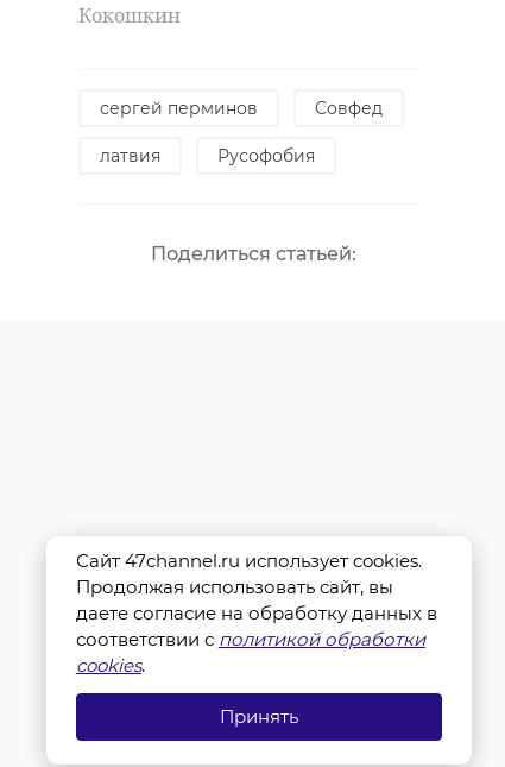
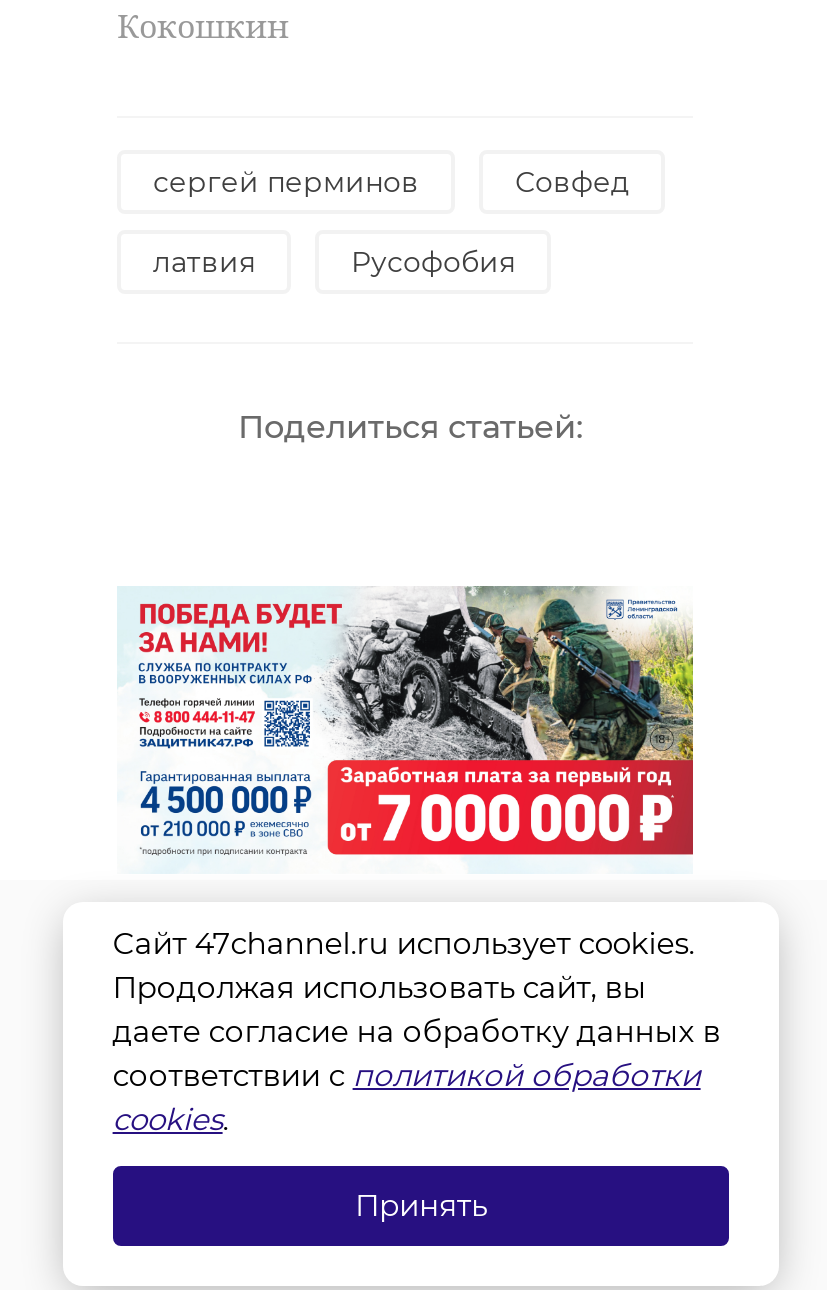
none -> [135,584,695,858] [image]

